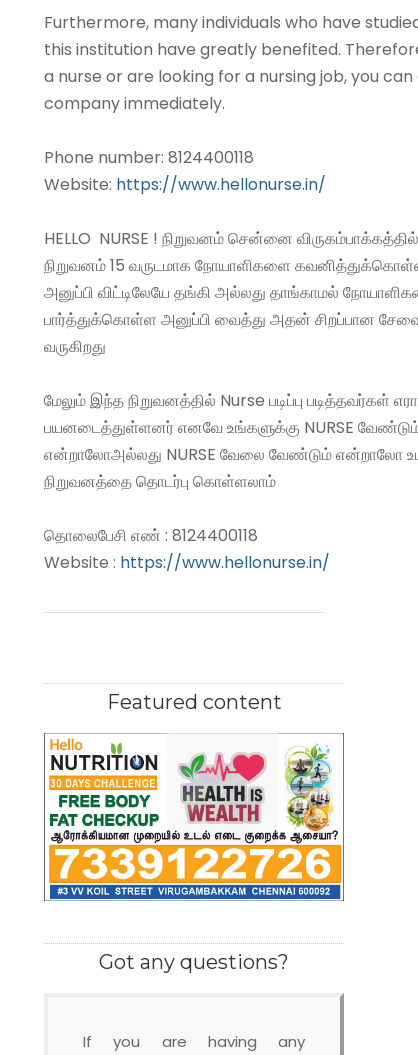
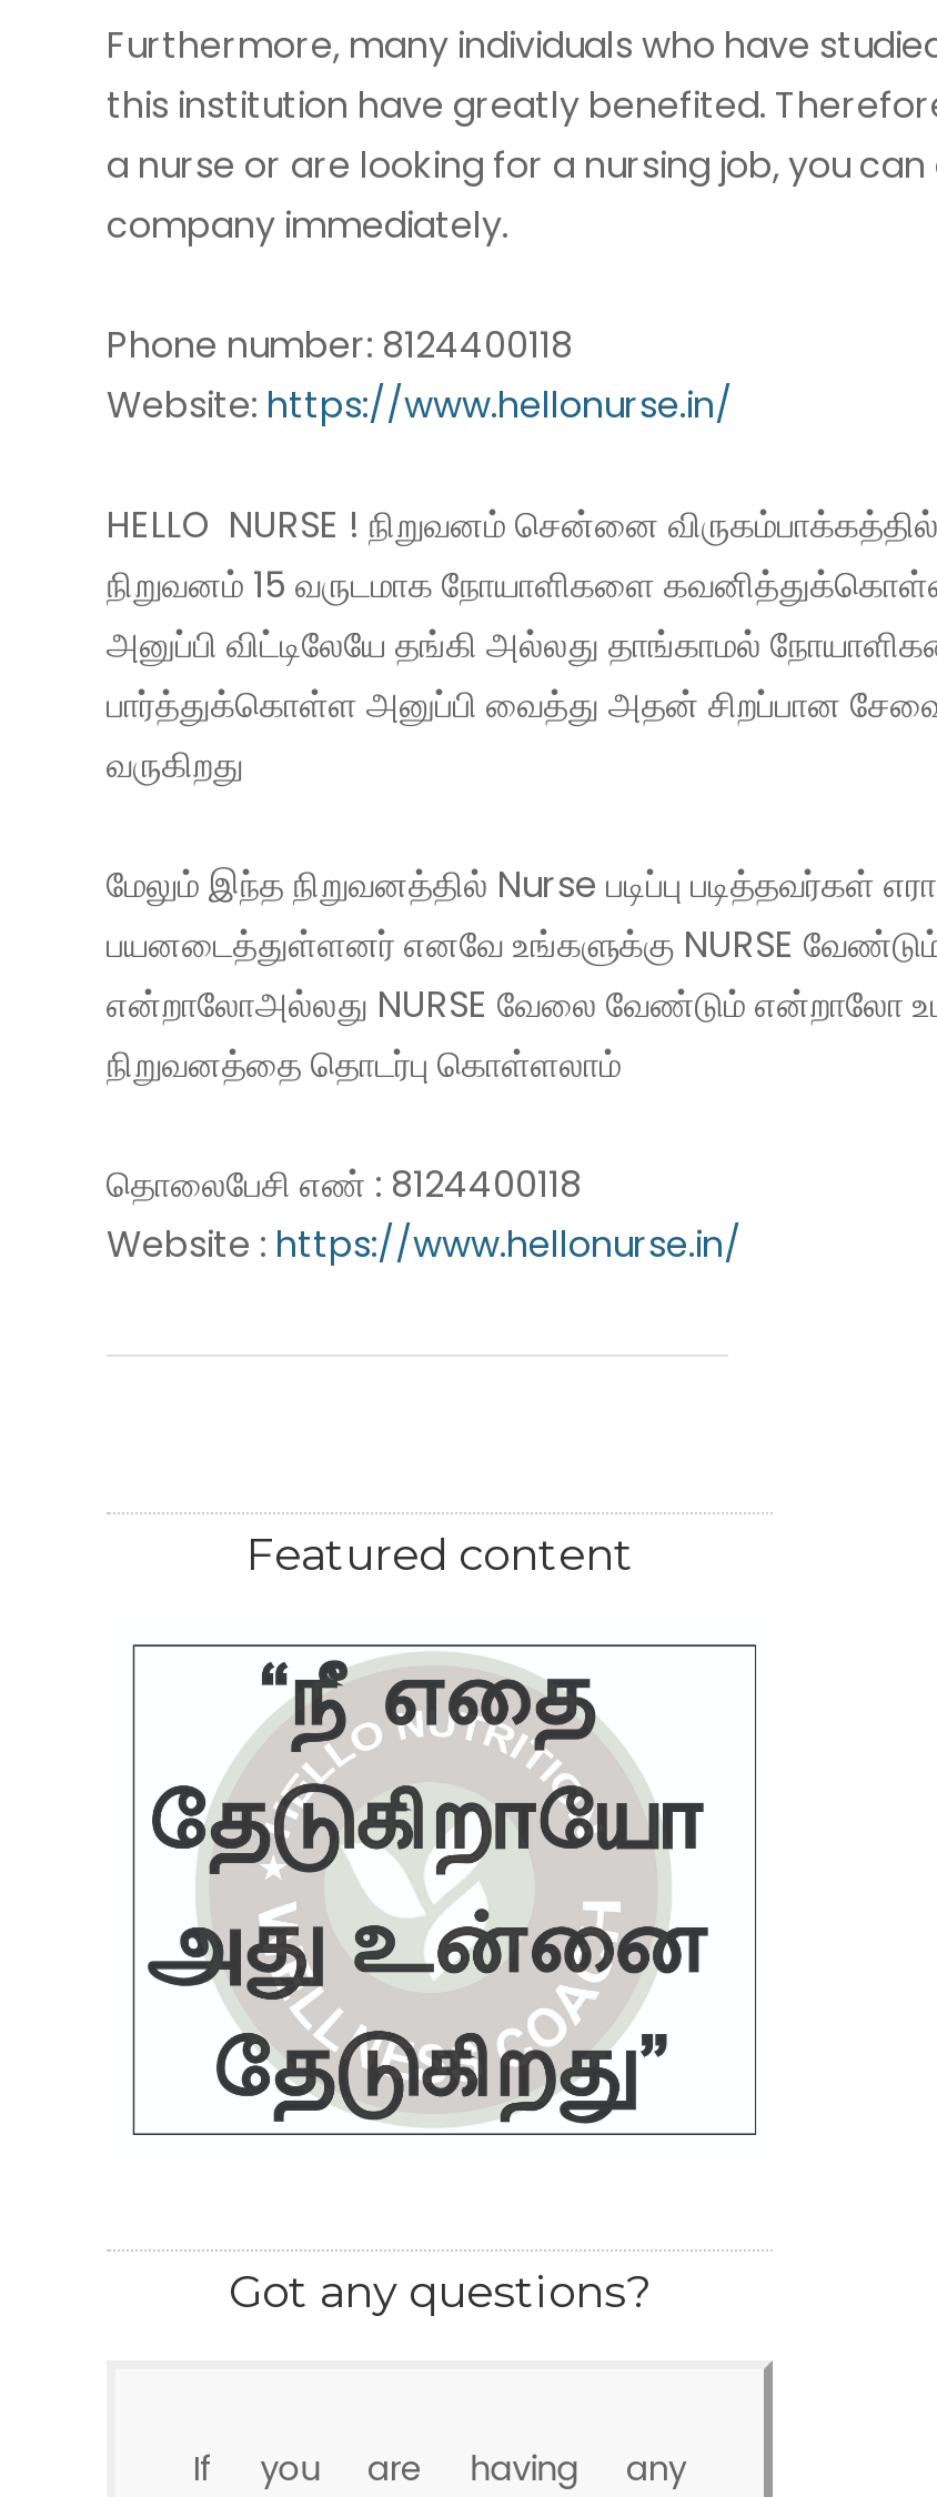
[43,732,345,902] [image] -> [107,1643,773,2138] [image]

